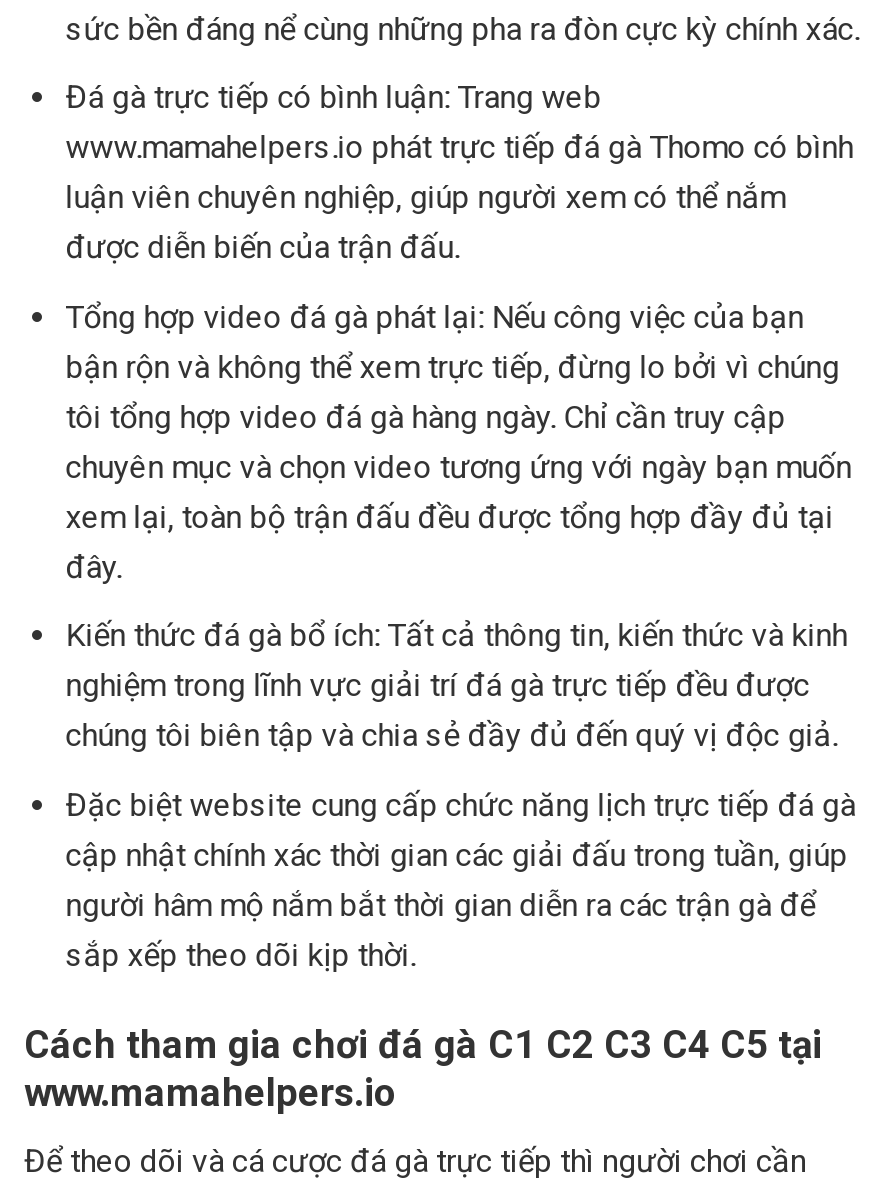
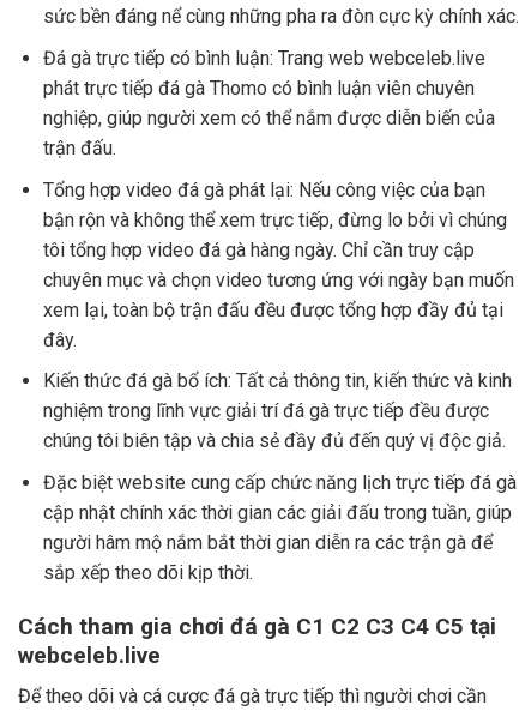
[66,78,854,266] Đá gà trực tiếp có bình luận: Trang web | www.mamahelpers.io phát trực tiếp đá gà Thomo có bình | luận viên chuyên nghiệp, giúp người xem có thể nắm | được diễn biến của trận đấu. -> [43,47,495,159] Đá gà trực tiếp có bình luận: Trang web webceleb.live | phát trực tiếp đá gà Thomo có bình luận viên chuyên | nghiệp, giúp người xem có thể nắm được diễn biến của | trận đấu.
[24,1069,396,1115] www.mamahelpers.io -> [18,641,161,668] webceleb.live

